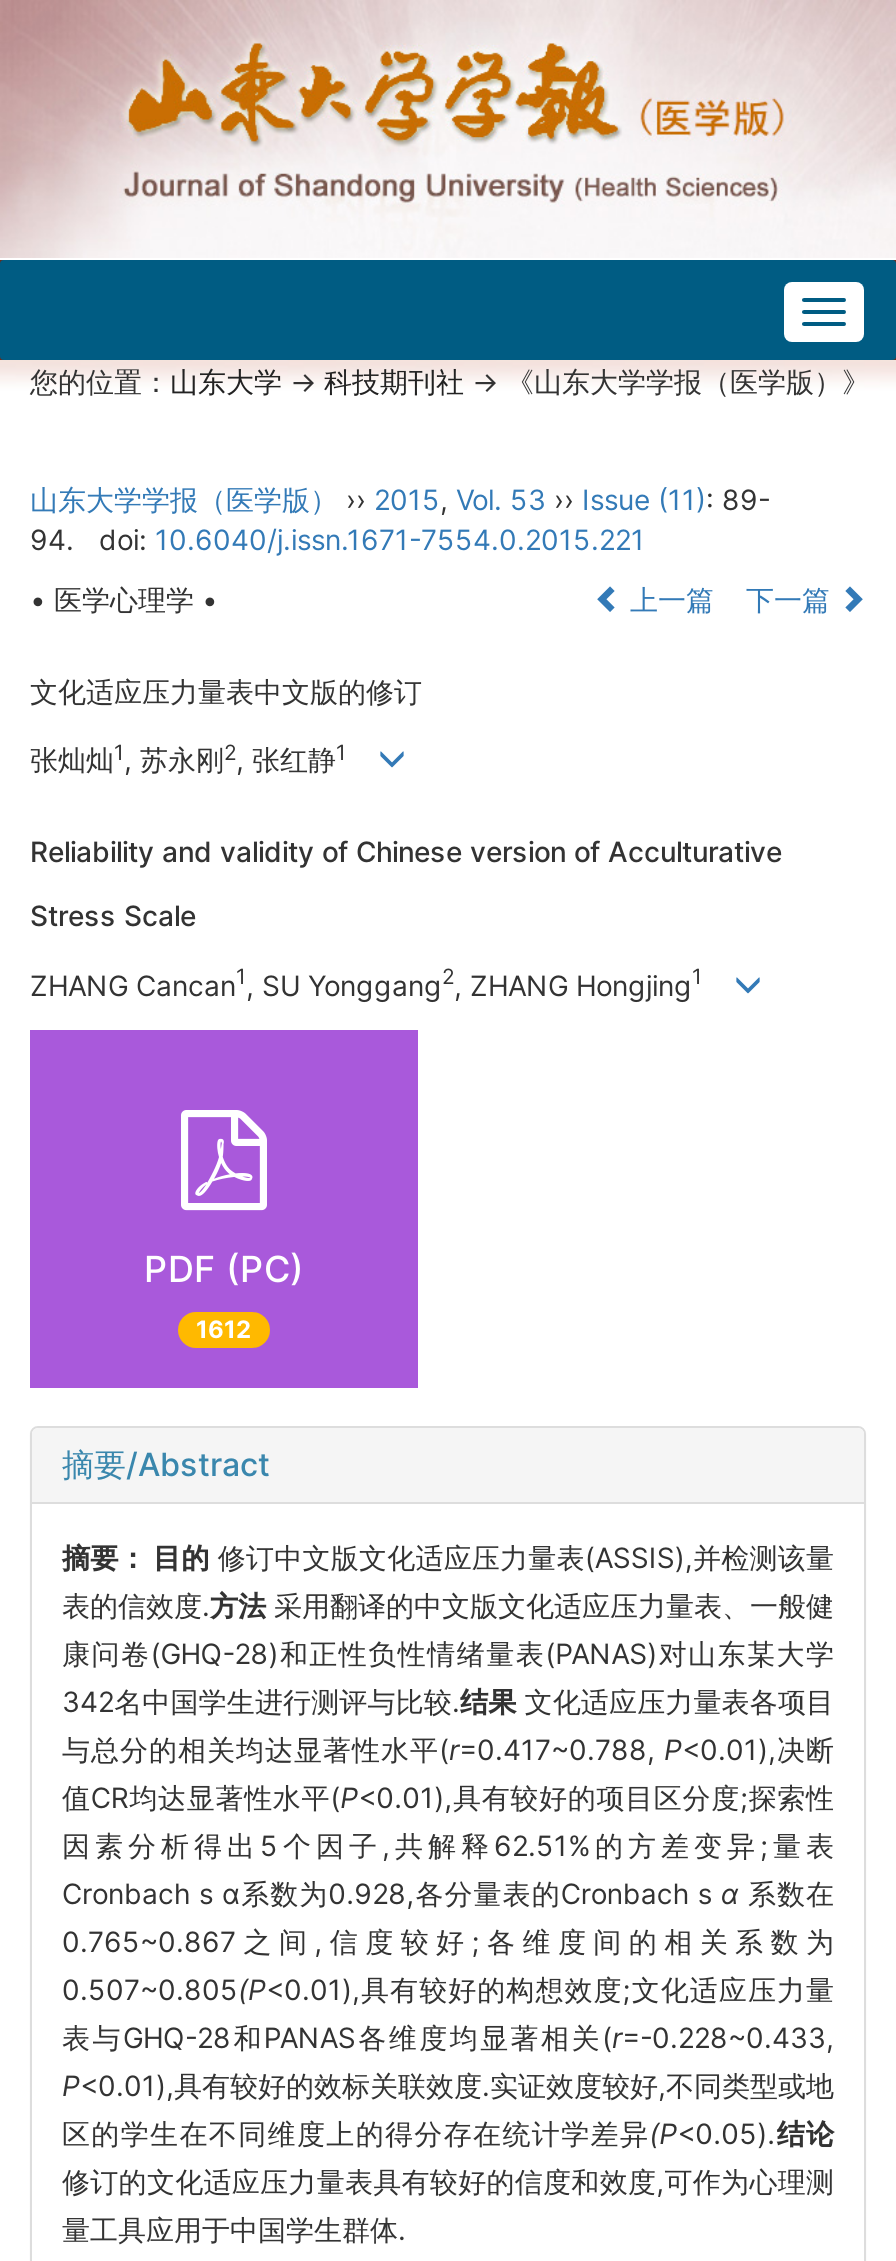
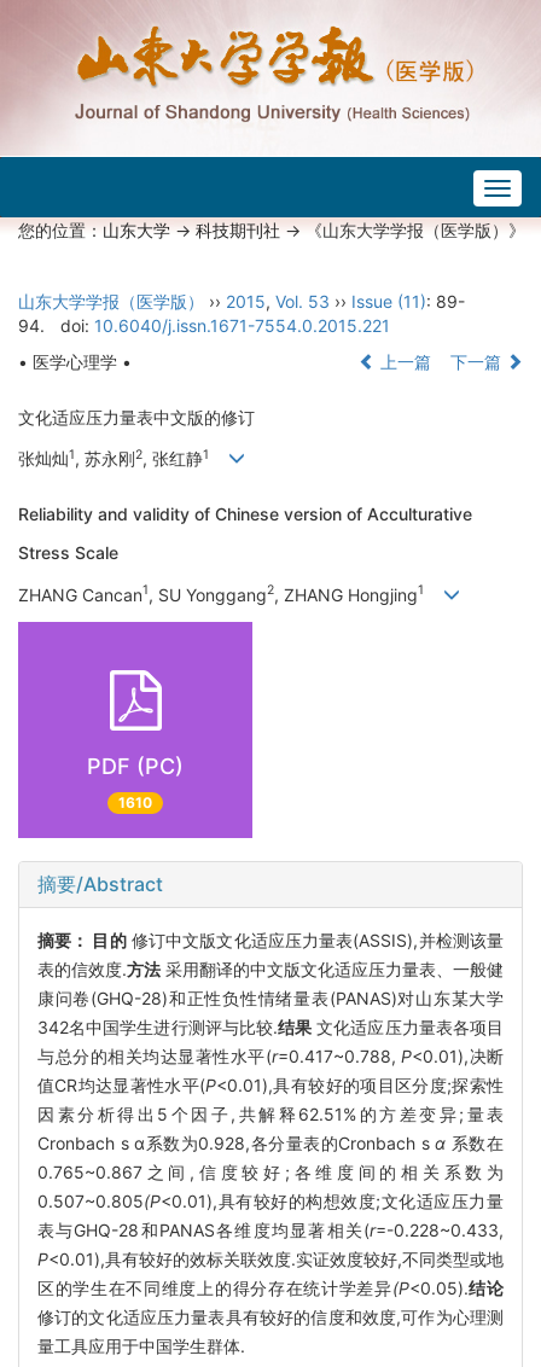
[196,1314,252,1344] 1612 -> [118,794,152,812] 1610

